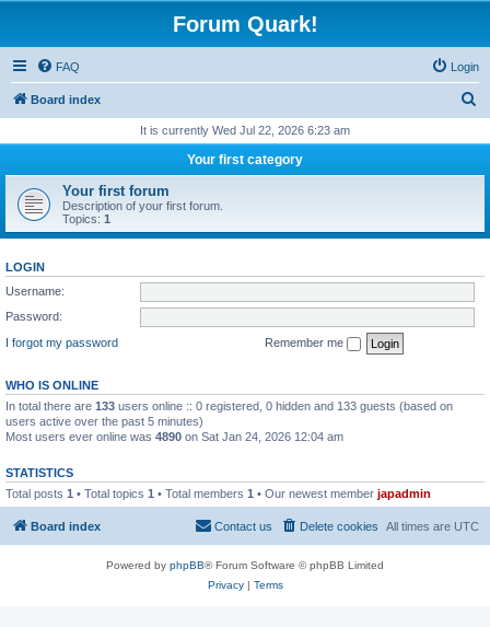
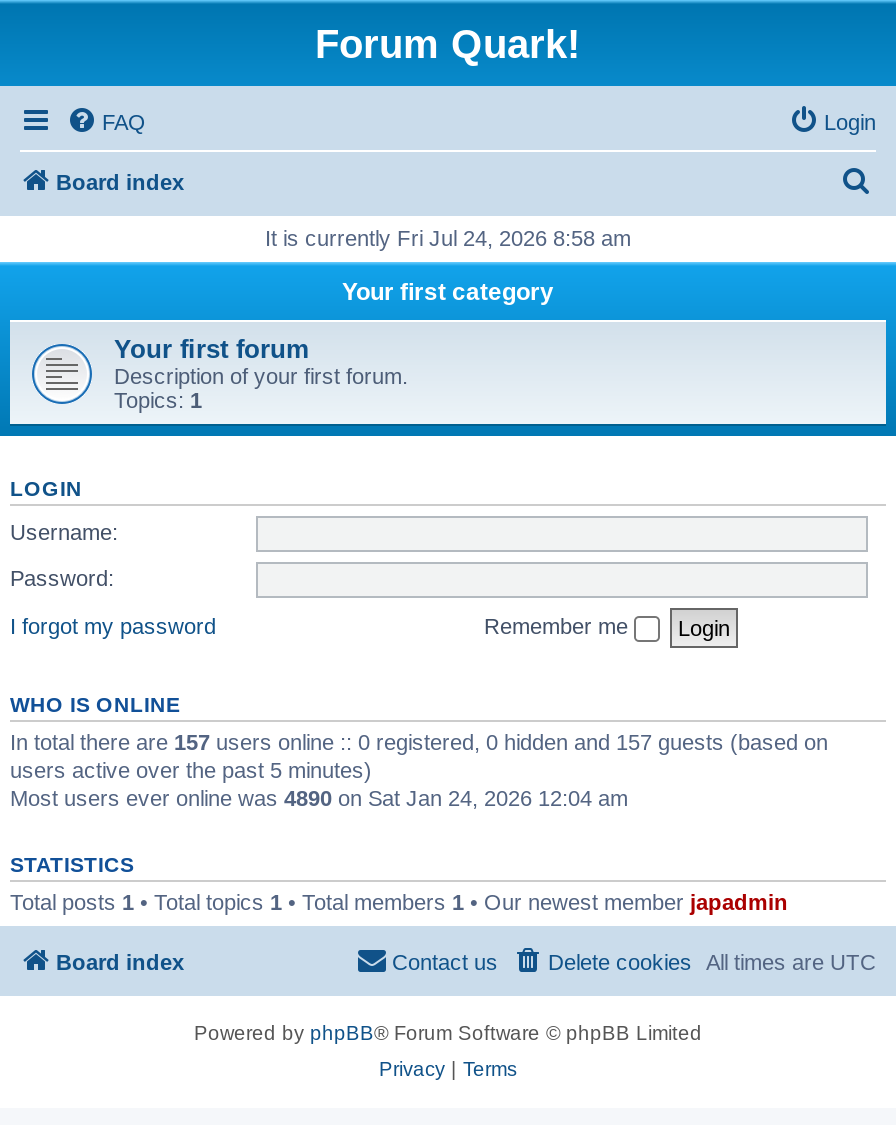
[140,124,350,137] It is currently Wed Jul 22, 2026 6:23 am -> [265,226,631,250] It is currently Fri Jul 24, 2026 8:58 am
[5,399,453,412] In total there are 133 users online :: 0 registered, 0 hidden and 133 guests (based on -> [10,729,828,753] In total there are 157 users online :: 0 registered, 0 hidden and 157 guests (based on

